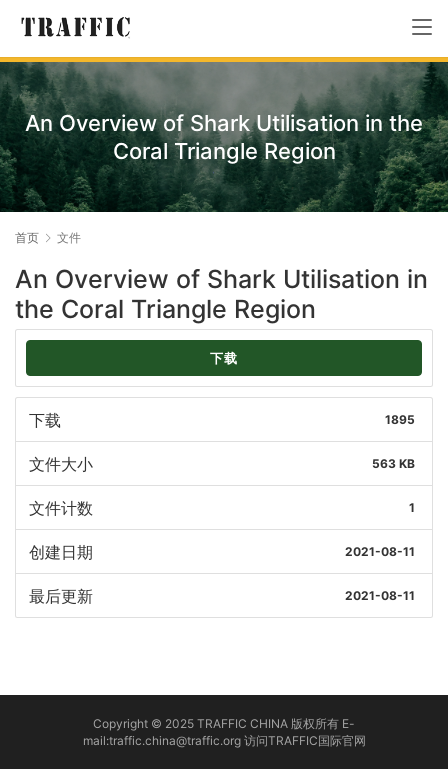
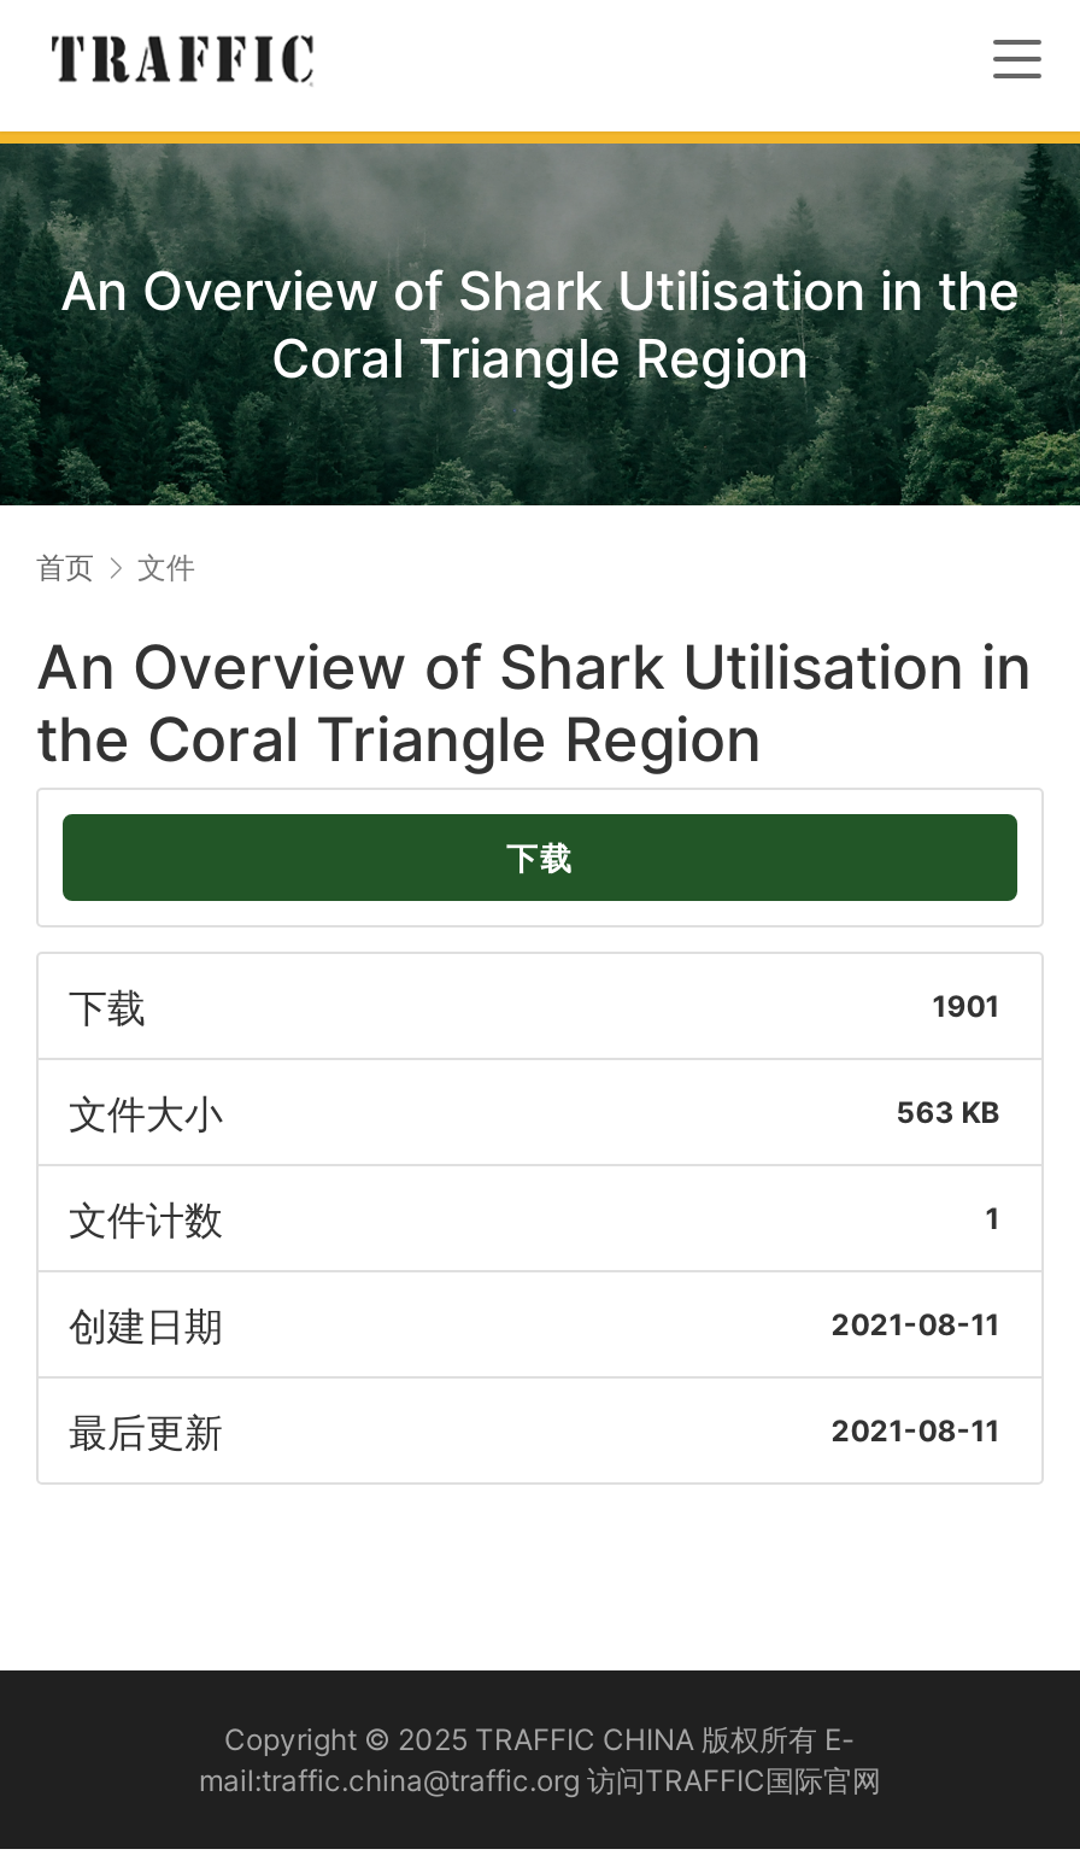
[385,412,415,427] 1895 -> [932,987,1000,1023] 1901

